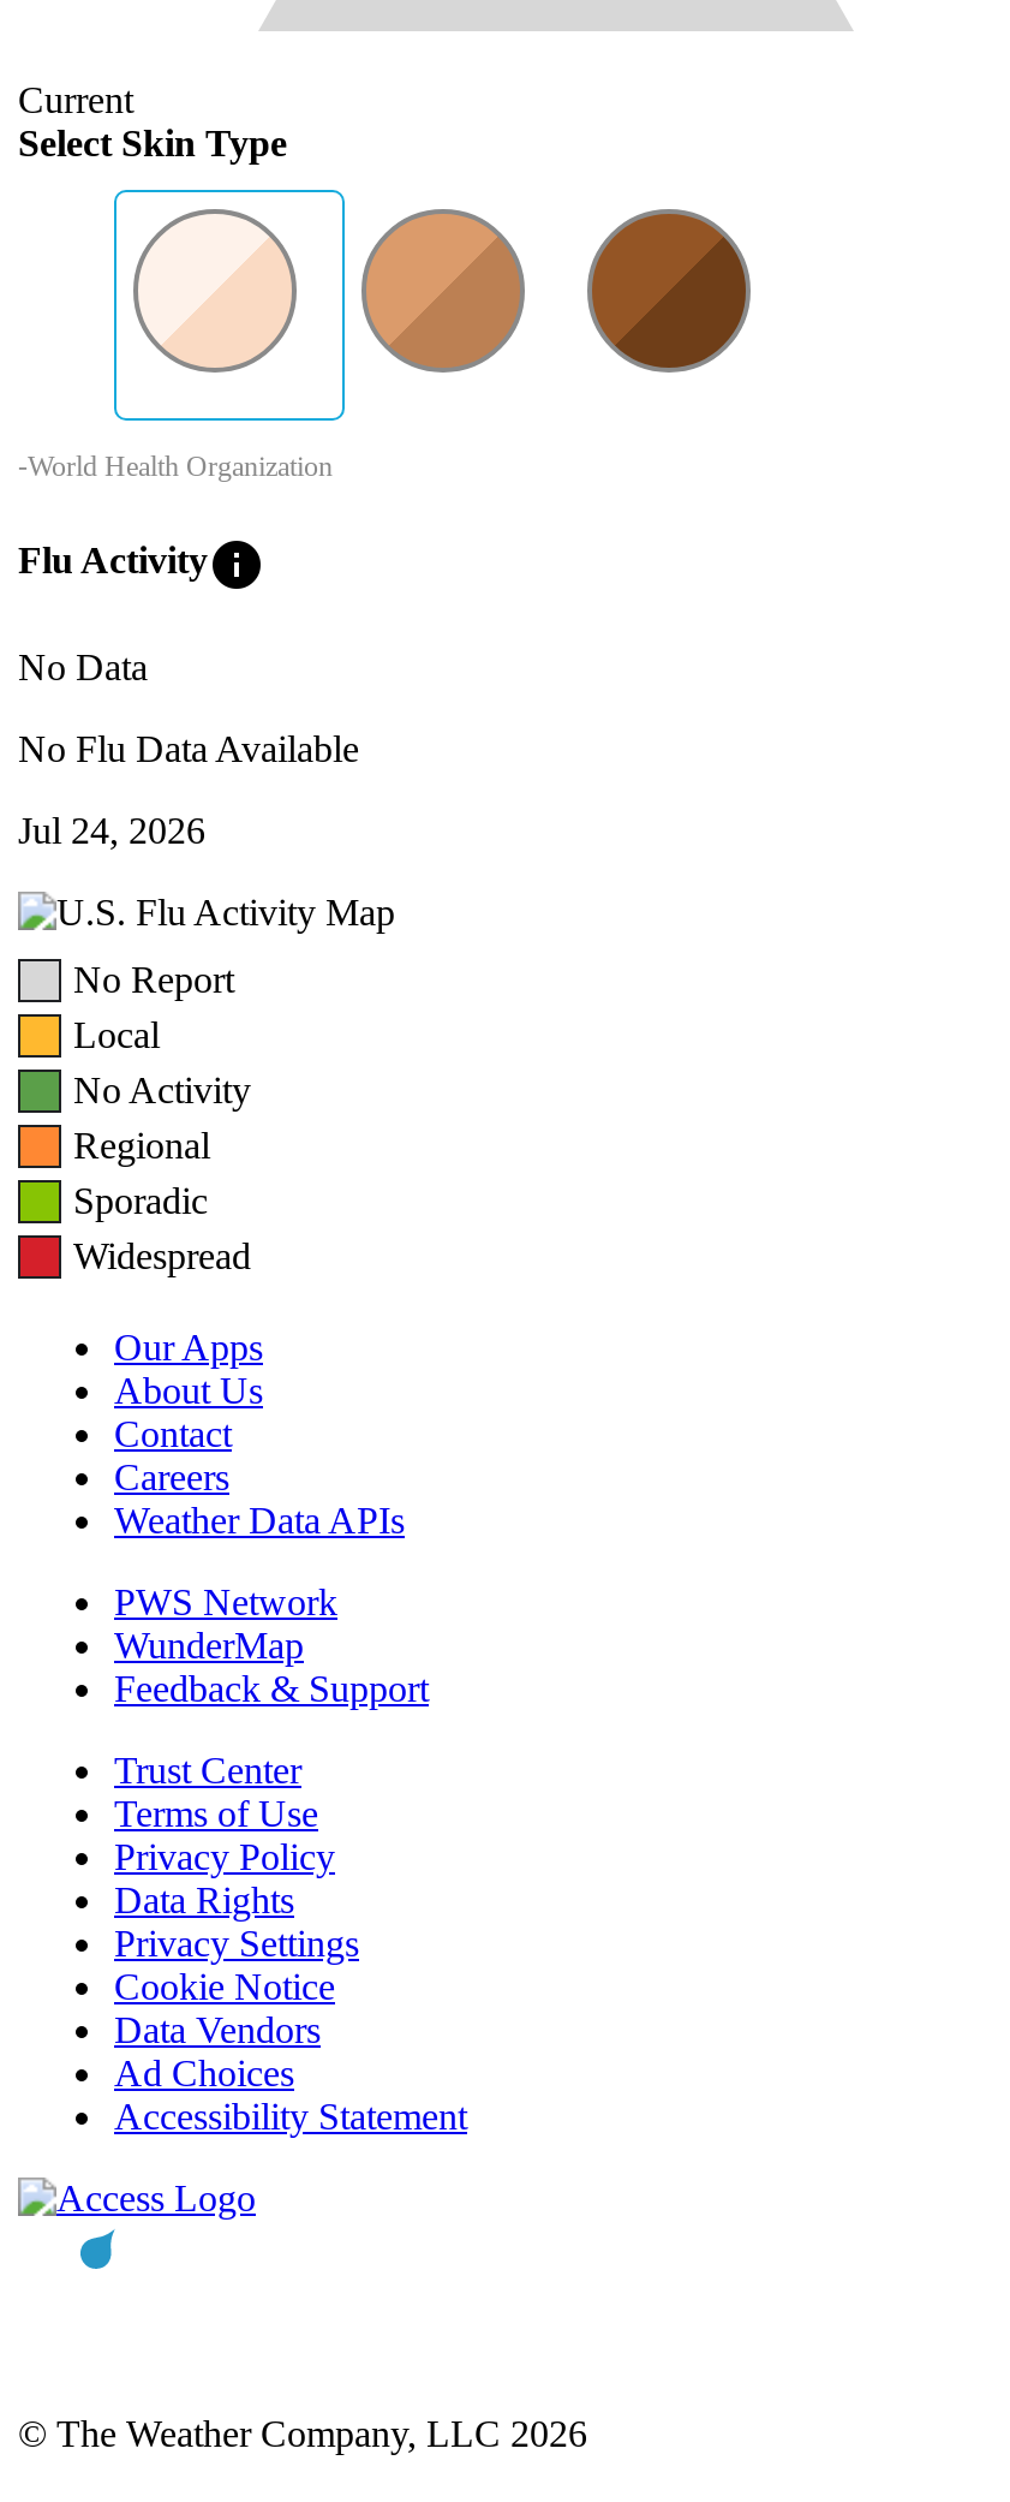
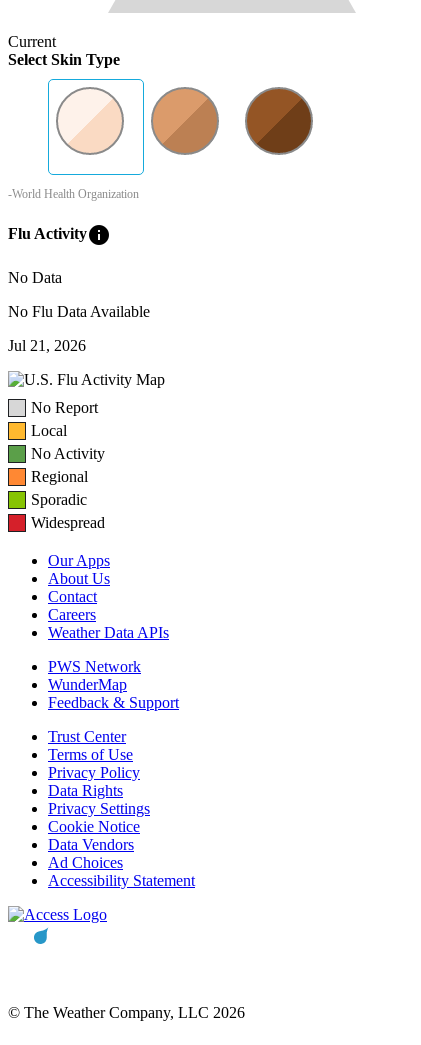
[18,809,205,850] Jul 24, 2026 -> [8,337,86,354] Jul 21, 2026

